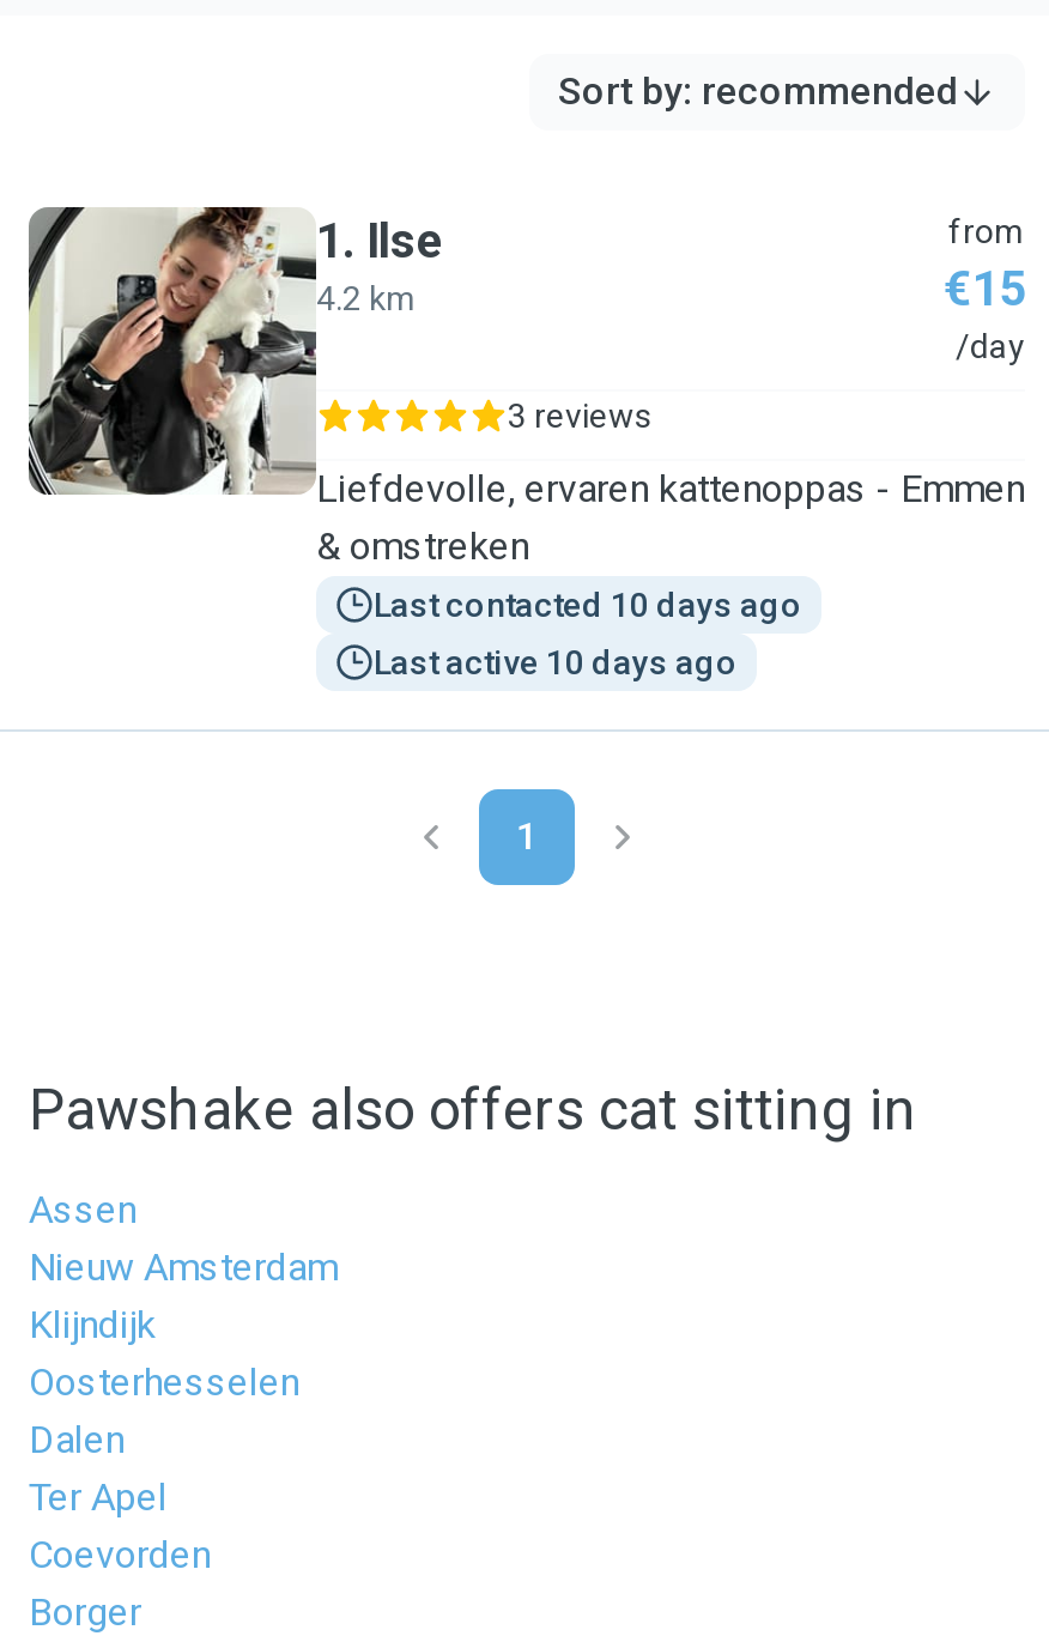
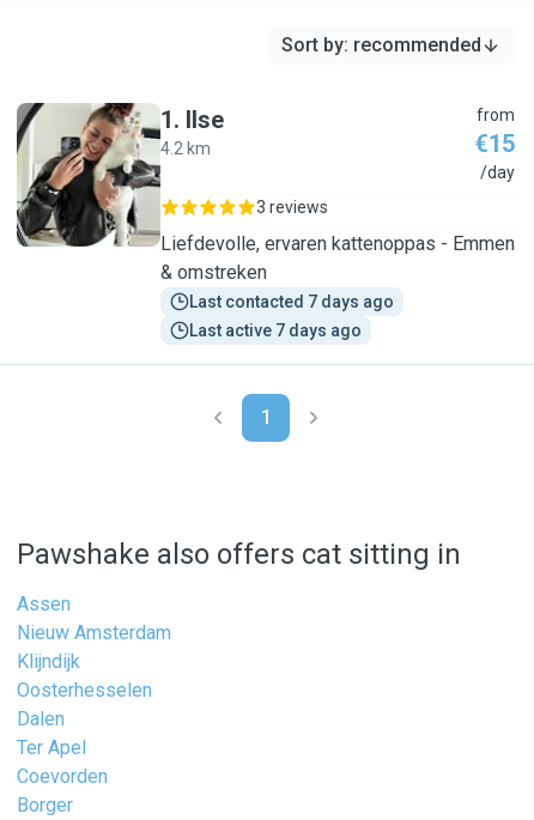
[374,586,802,624] Last contacted 10 days ago -> [189,292,394,311] Last contacted 7 days ago
[374,643,738,681] Last active 10 days ago -> [189,321,362,340] Last active 7 days ago

